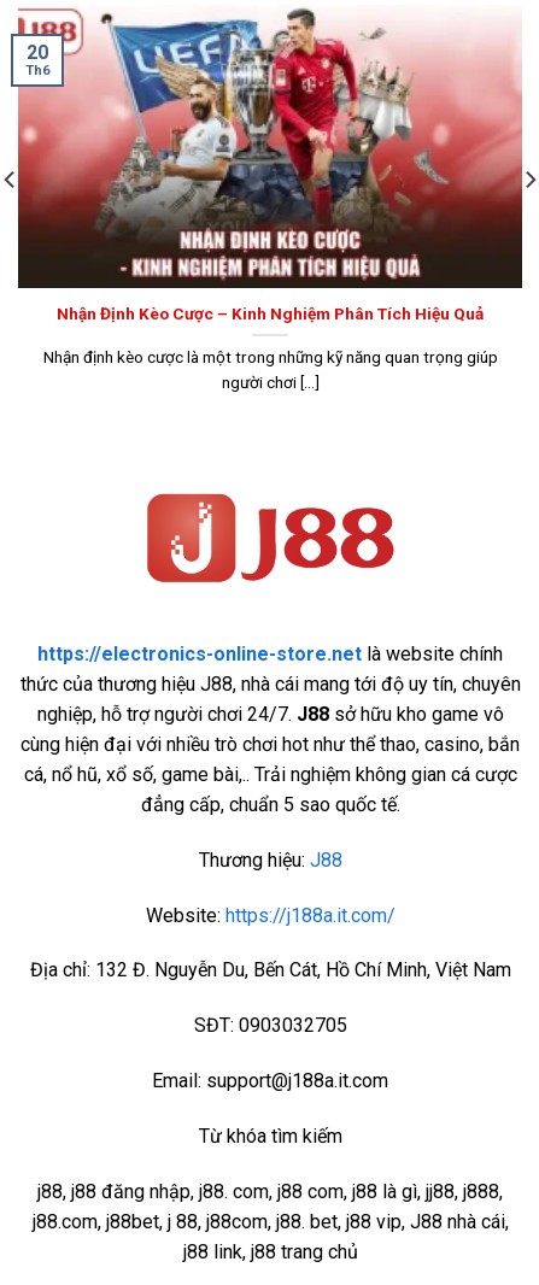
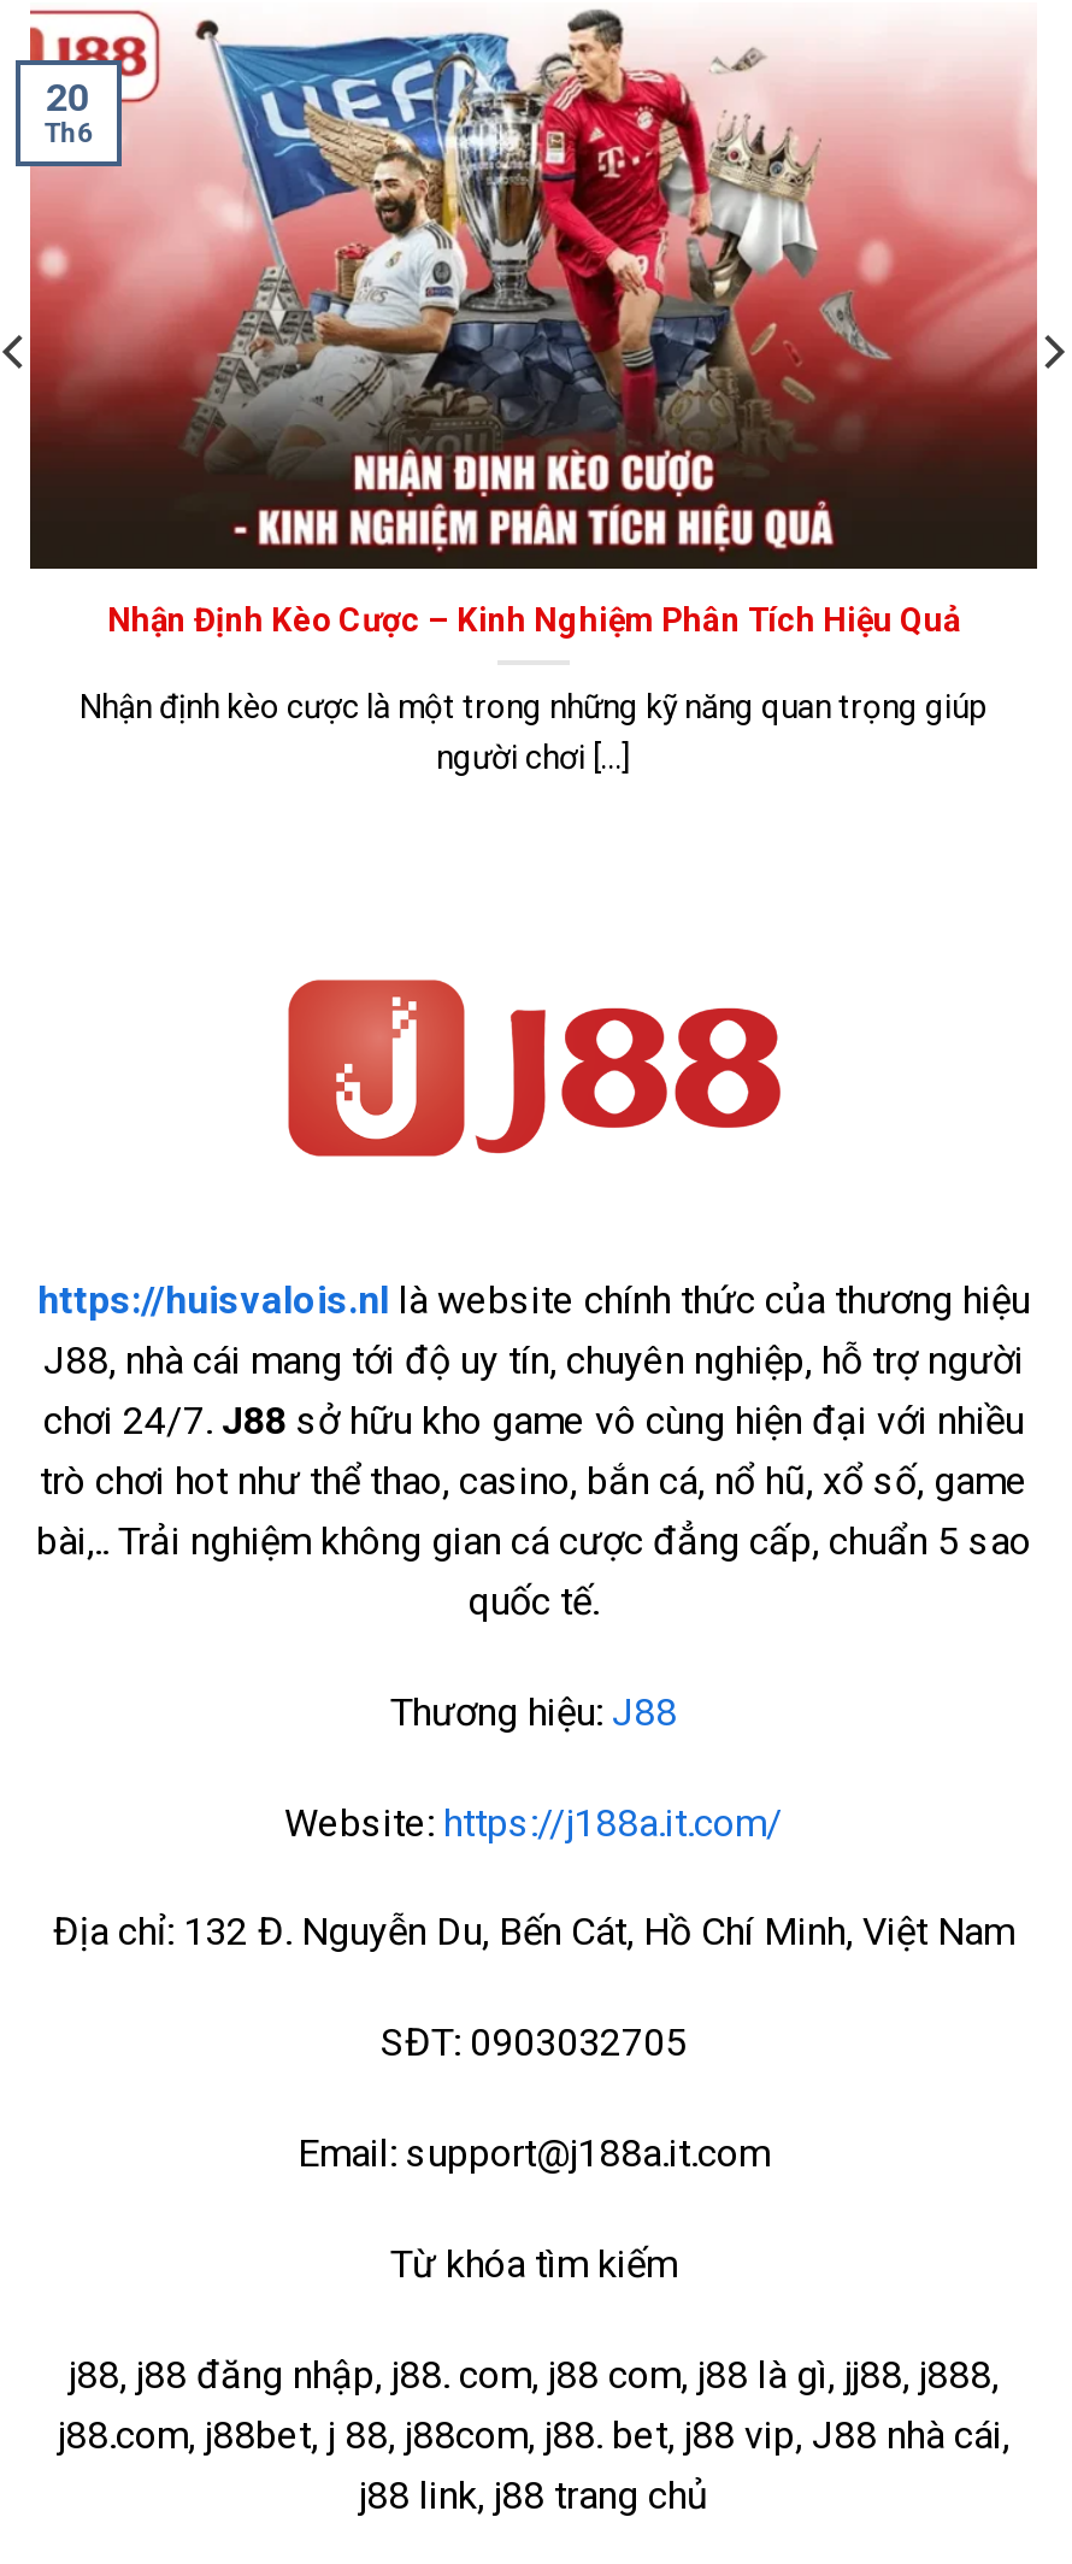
[20,643,520,816] https://electronics-online-store.net là website chính | thức của thương hiệu J88, nhà cái mang tới độ uy tín, chuyên | nghiệp, hỗ trợ người chơi 24/7. J88 sở hữu kho game vô | cùng hiện đại với nhiều trò chơi hot như thể thao, casino, bắn | cá, nổ hũ, xổ số, game bài,.. Trải nghiệm không gian cá cược | đẳng cấp, chuẩn 5 sao quốc tế. -> [36,1277,1031,1624] https://huisvalois.nl là website chính thức của thương hiệu | J88, nhà cái mang tới độ uy tín, chuyên nghiệp, hỗ trợ người | chơi 24/7. J88 sở hữu kho game vô cùng hiện đại với nhiều | trò chơi hot như thể thao, casino, bắn cá, nổ hũ, xổ số, game | bài,.. Trải nghiệm không gian cá cược đẳng cấp, chuẩn 5 sao | quốc tế.

